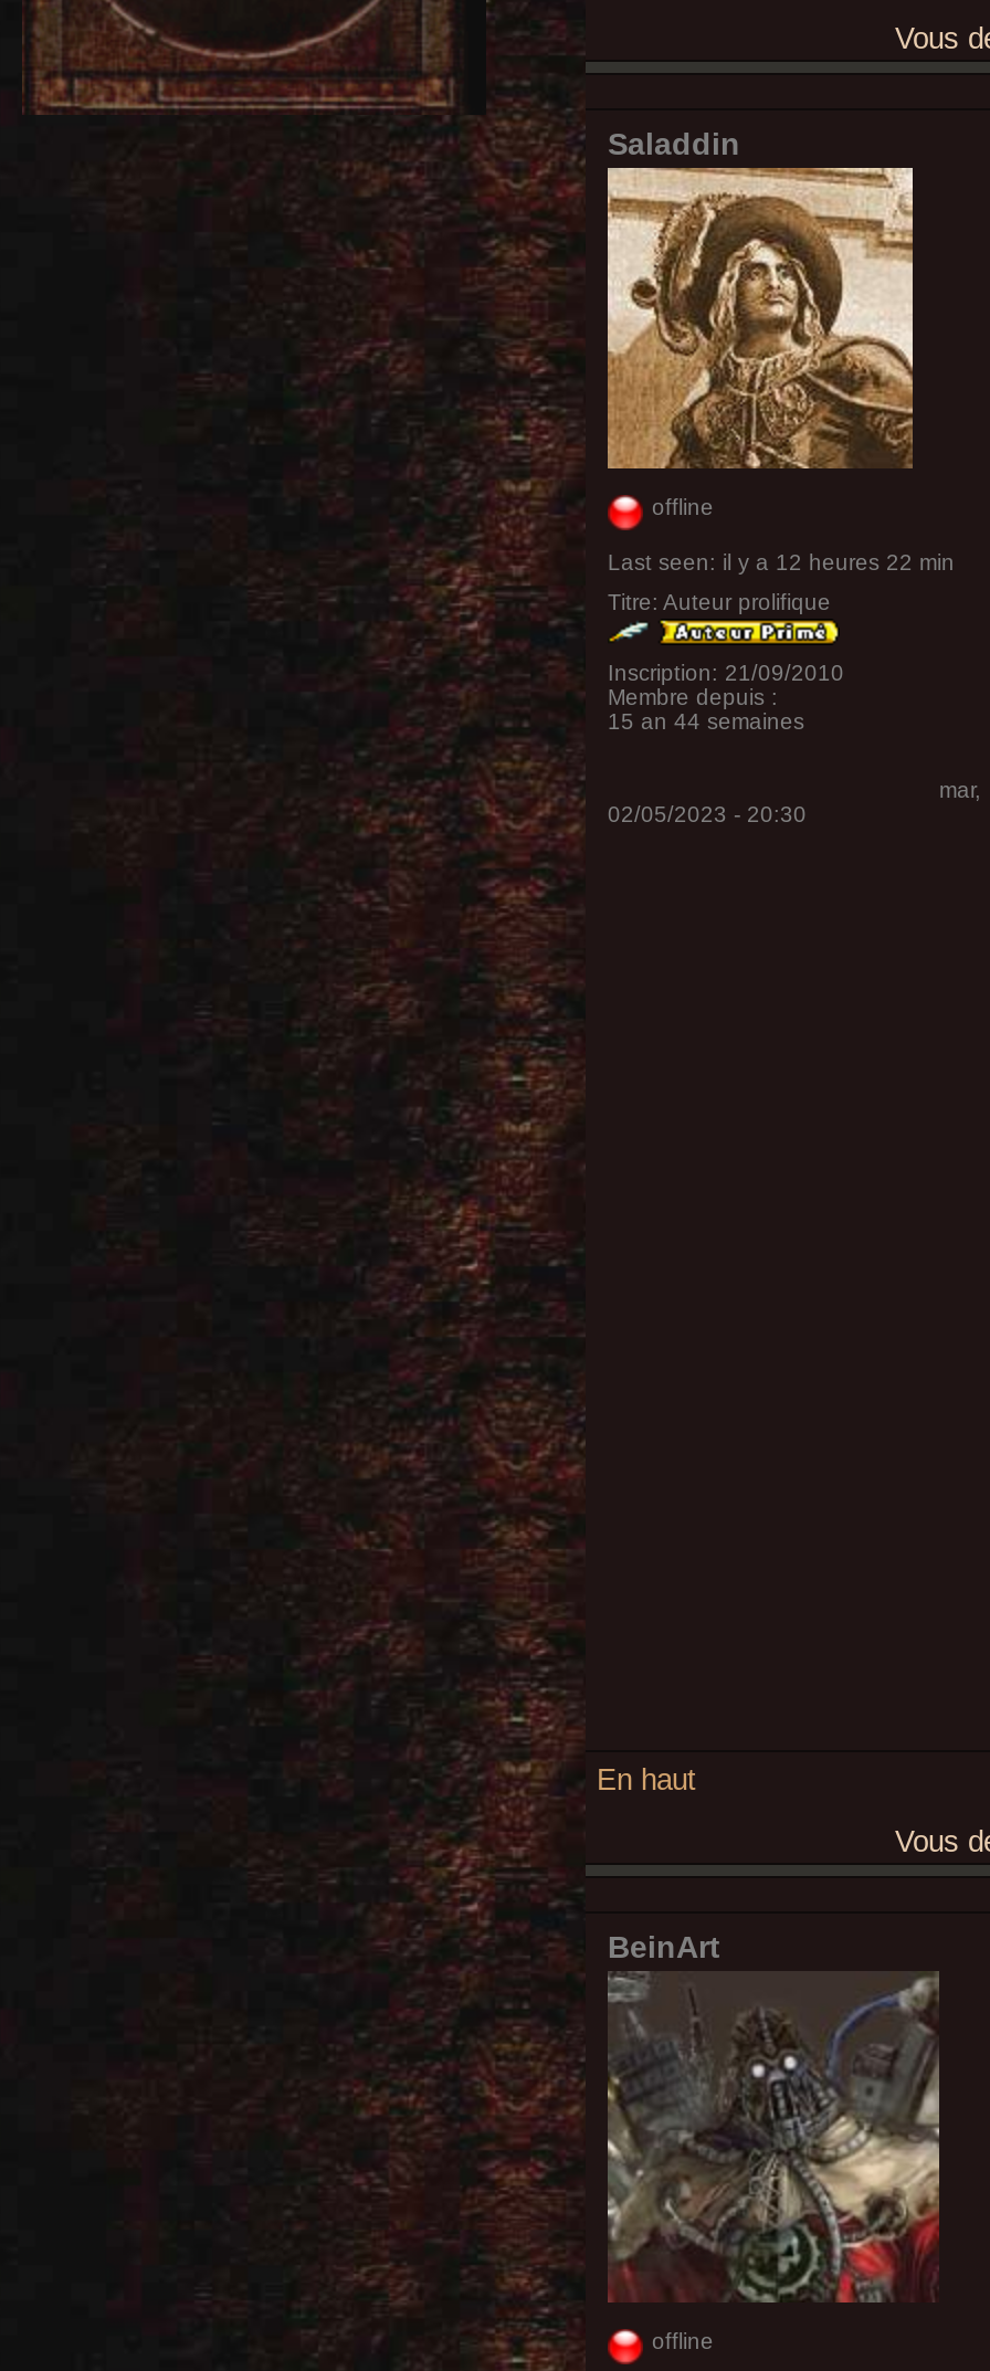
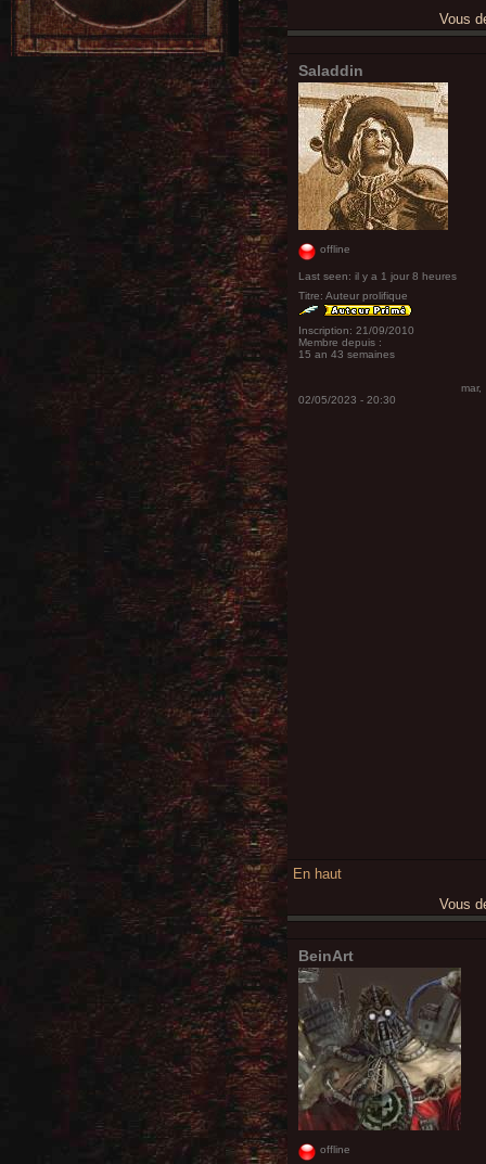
[608,550,955,575] Last seen: il y a 12 heures 22 min -> [298,270,457,282] Last seen: il y a 1 jour 8 heures
[608,709,804,734] 15 an 44 semaines -> [298,348,395,360] 15 an 43 semaines

